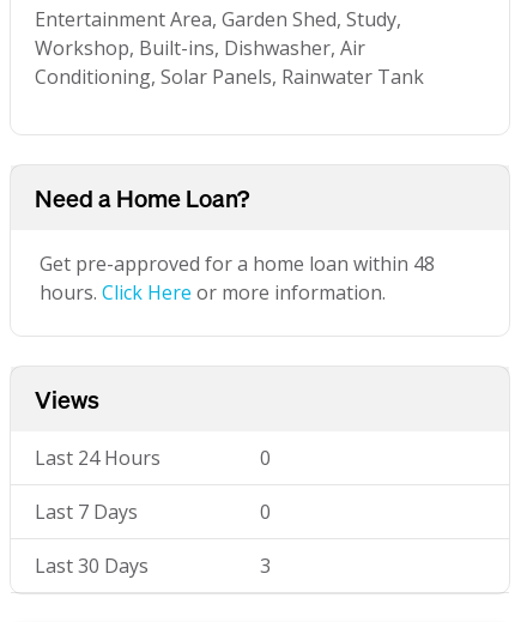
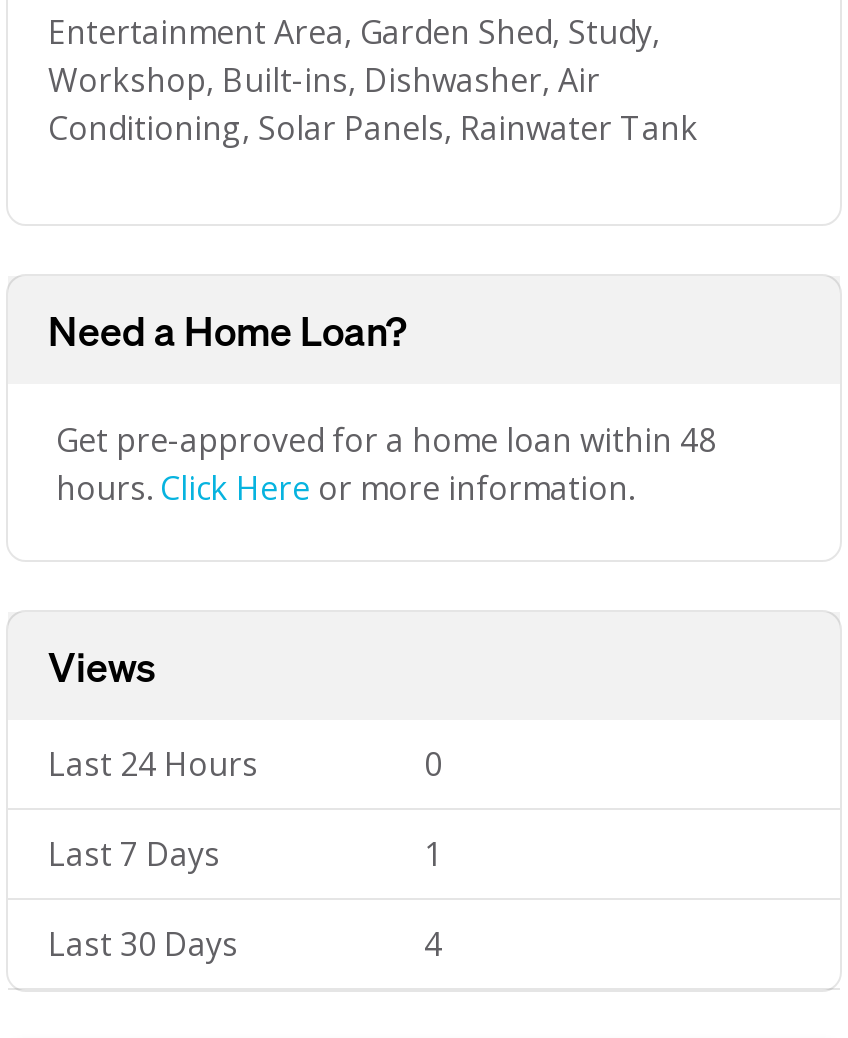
[260,499,271,525] 0 -> [424,832,442,876] 1
[260,552,271,579] 3 -> [424,922,442,966] 4

